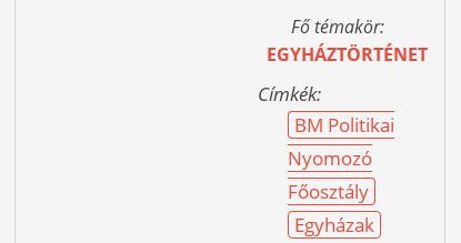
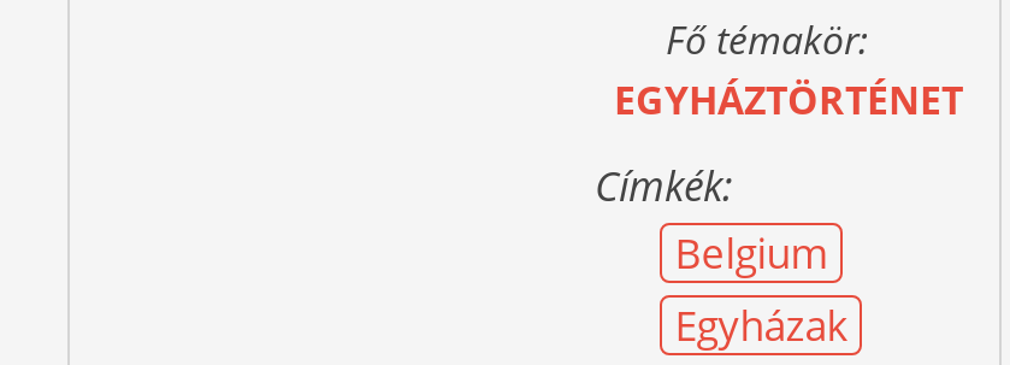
[288,113,395,205] BM Politikai | Nyomozó | Főosztály -> [675,226,829,282] Belgium

